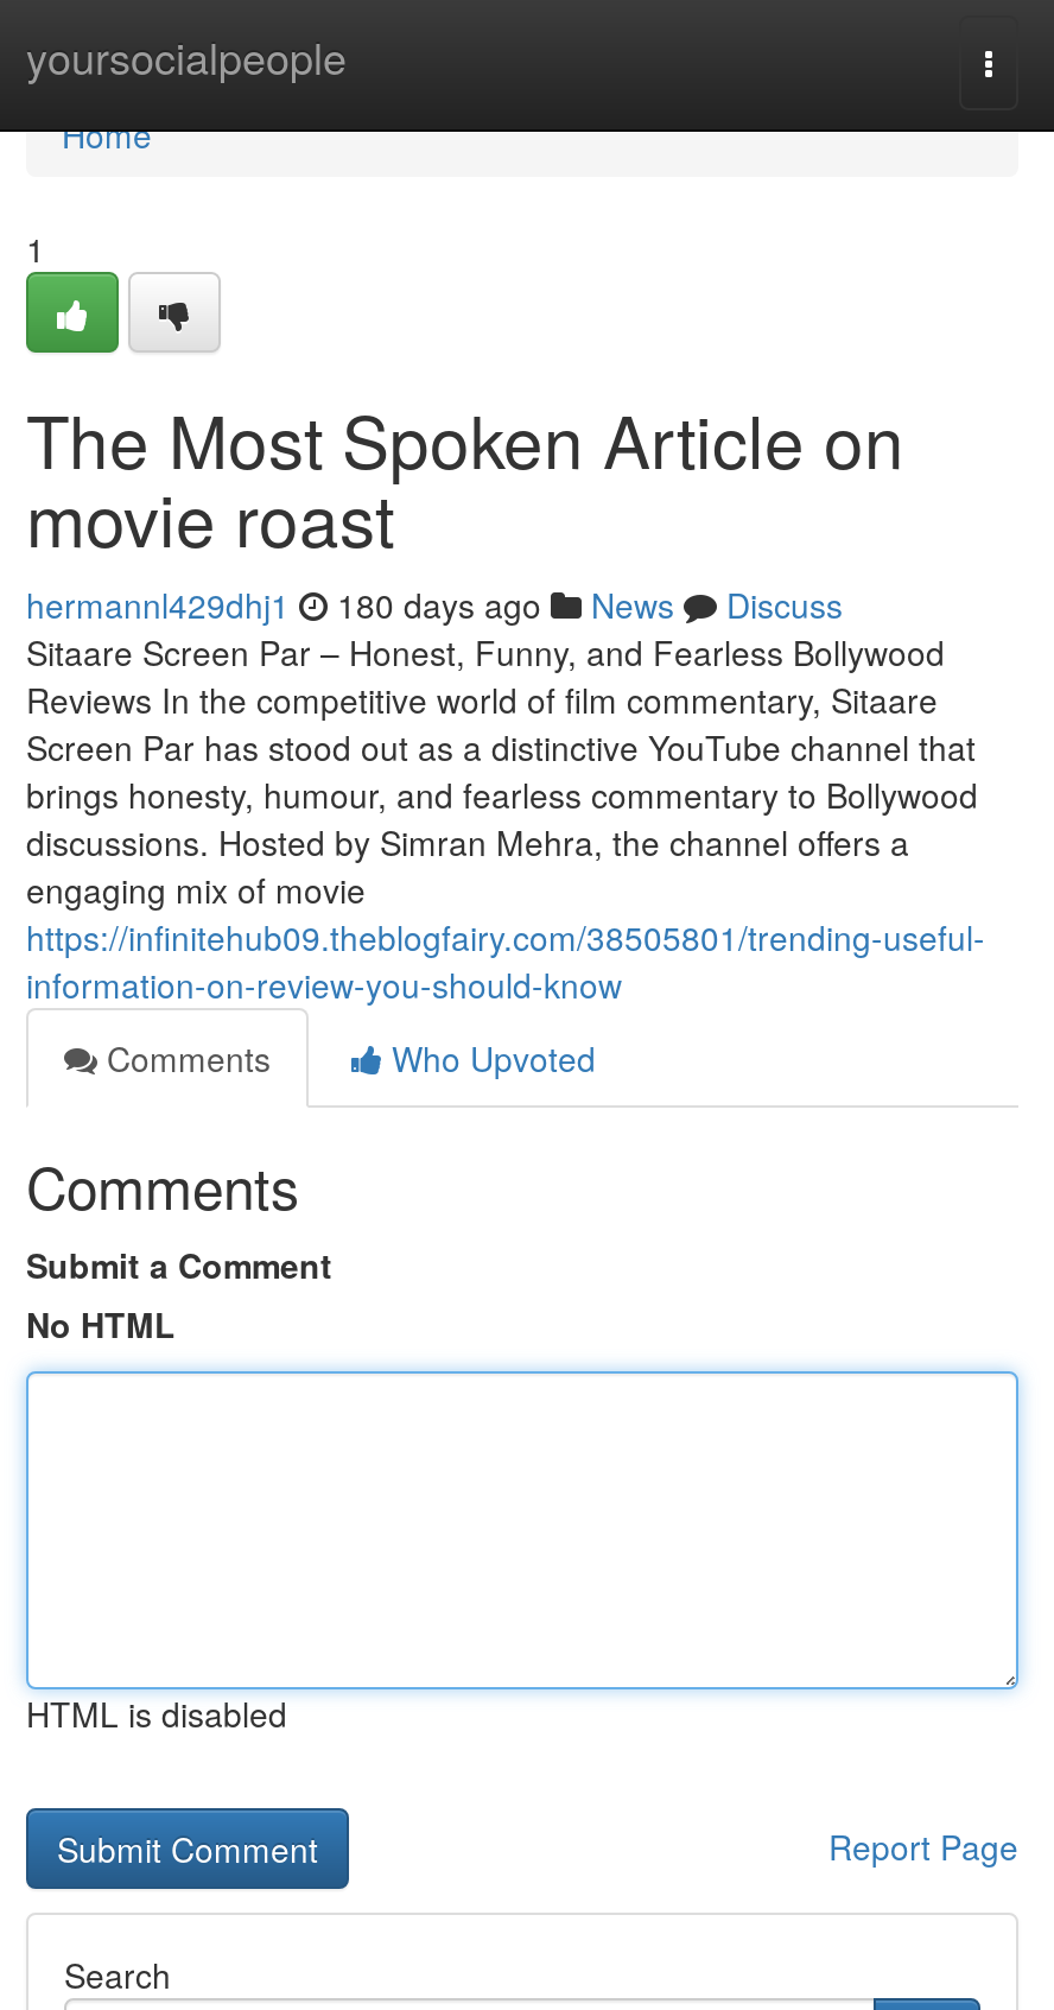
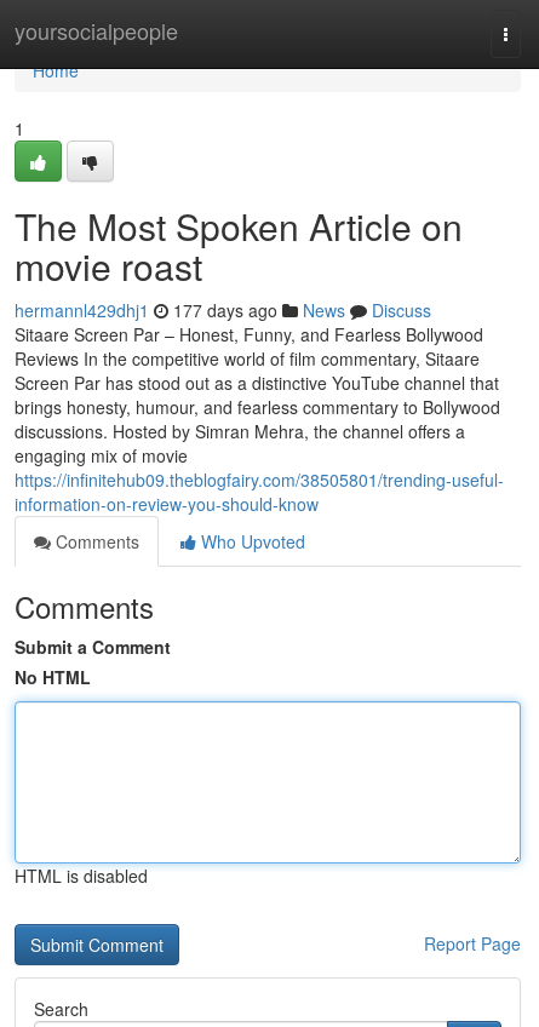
[26,581,843,628] hermannl429dhj1 180 days ago News Discuss -> [15,298,431,322] hermannl429dhj1 177 days ago News Discuss

